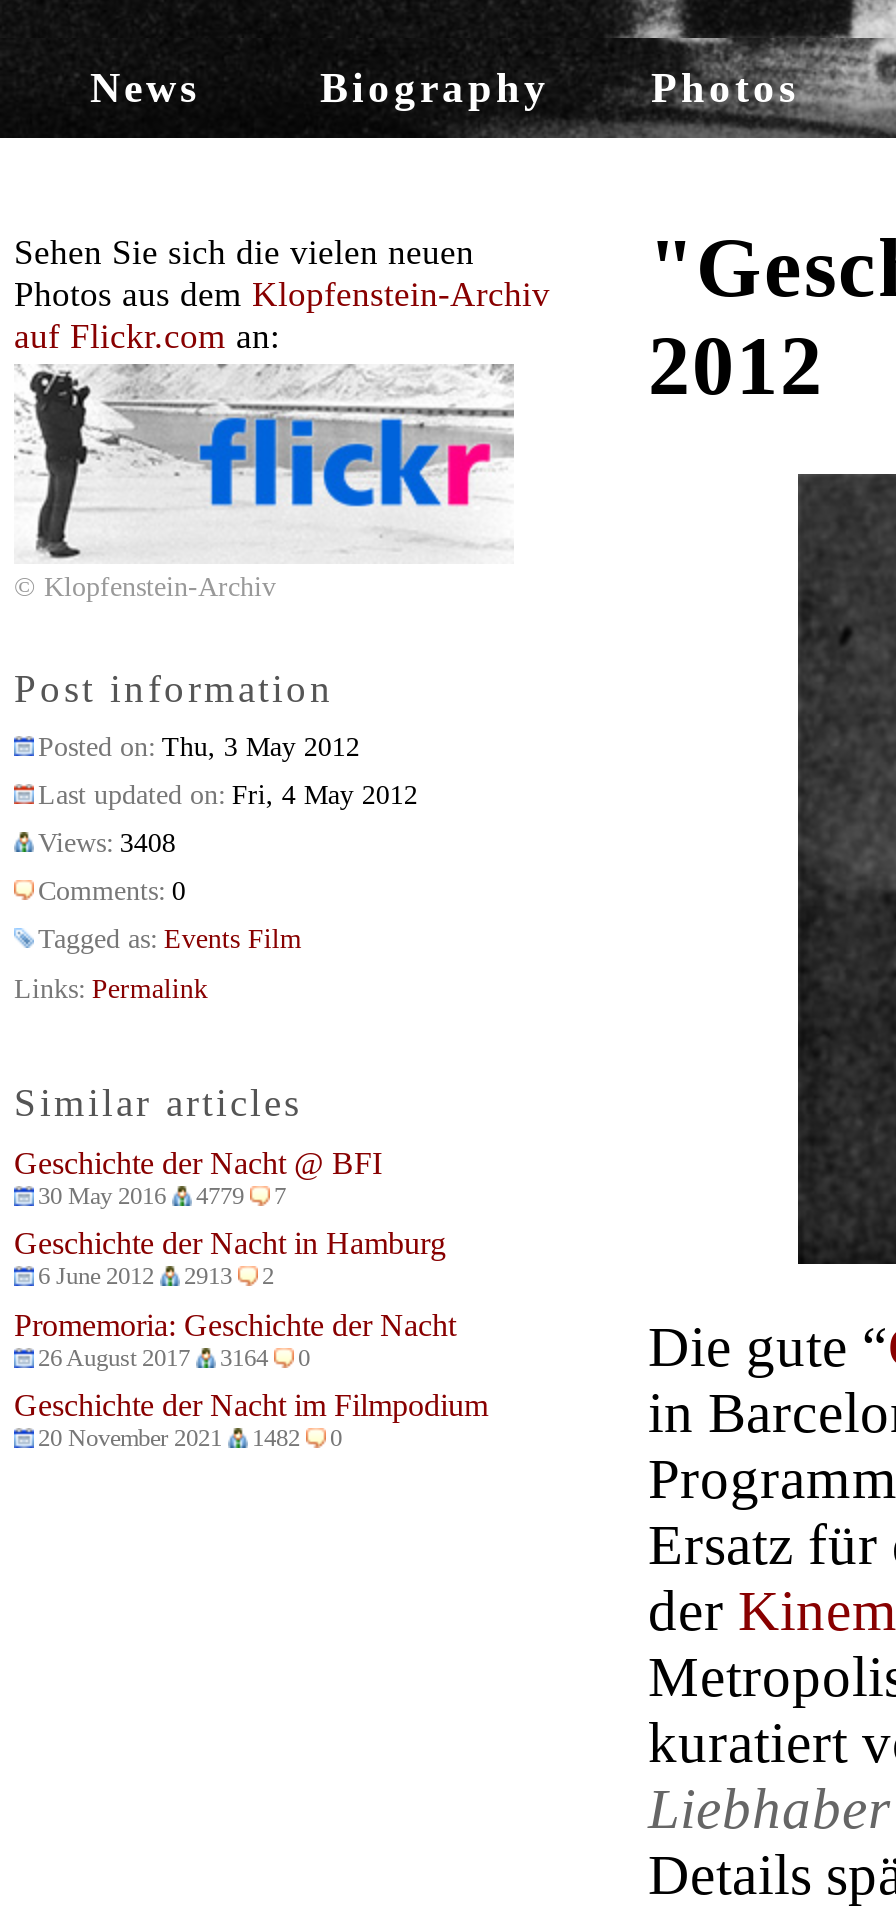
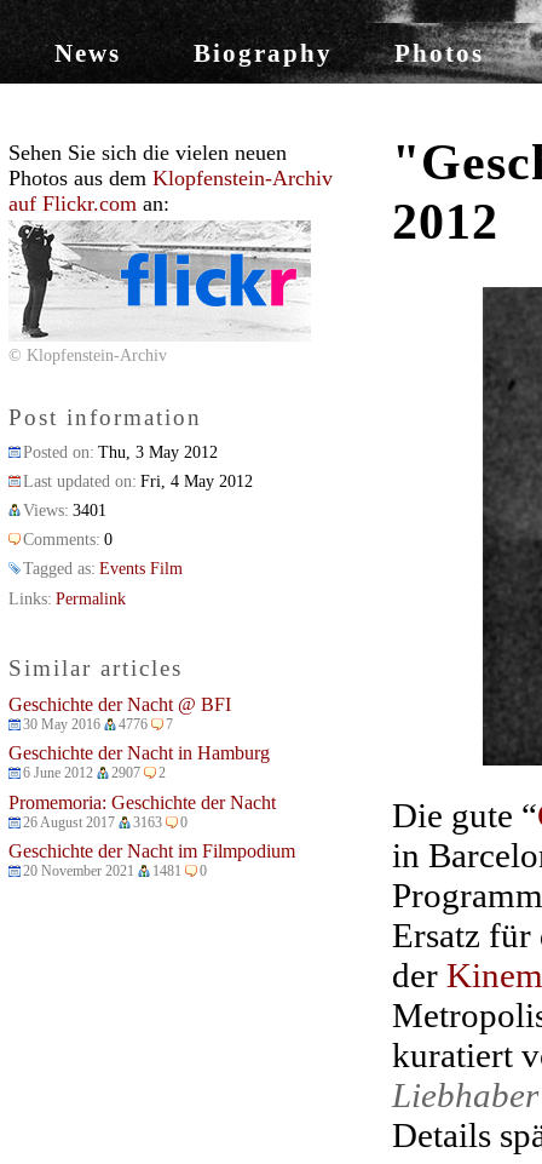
[38,827,176,859] Views 3408 -> [23,501,106,520] Views 3401
[38,1182,286,1210] 30 May 2016 4779 7 -> [23,716,173,733] 30 May 2016 4776 7
[38,1263,274,1291] 6 June 2012 2913 2 -> [23,765,166,782] 6 June 2012 2907 2
[38,1343,310,1371] 26 August 2017 3164 0 -> [23,814,188,831] 26 August 2017 3163 0
[38,1424,342,1452] 20 November 2021 1482 0 -> [23,862,207,879] 20 November 2021 1481 0

